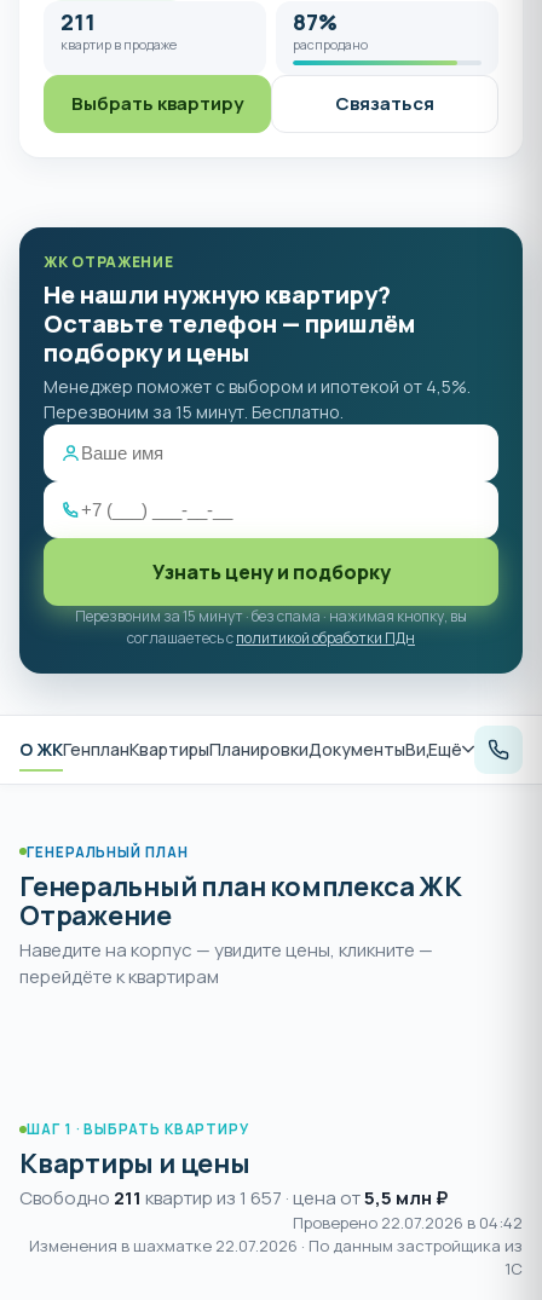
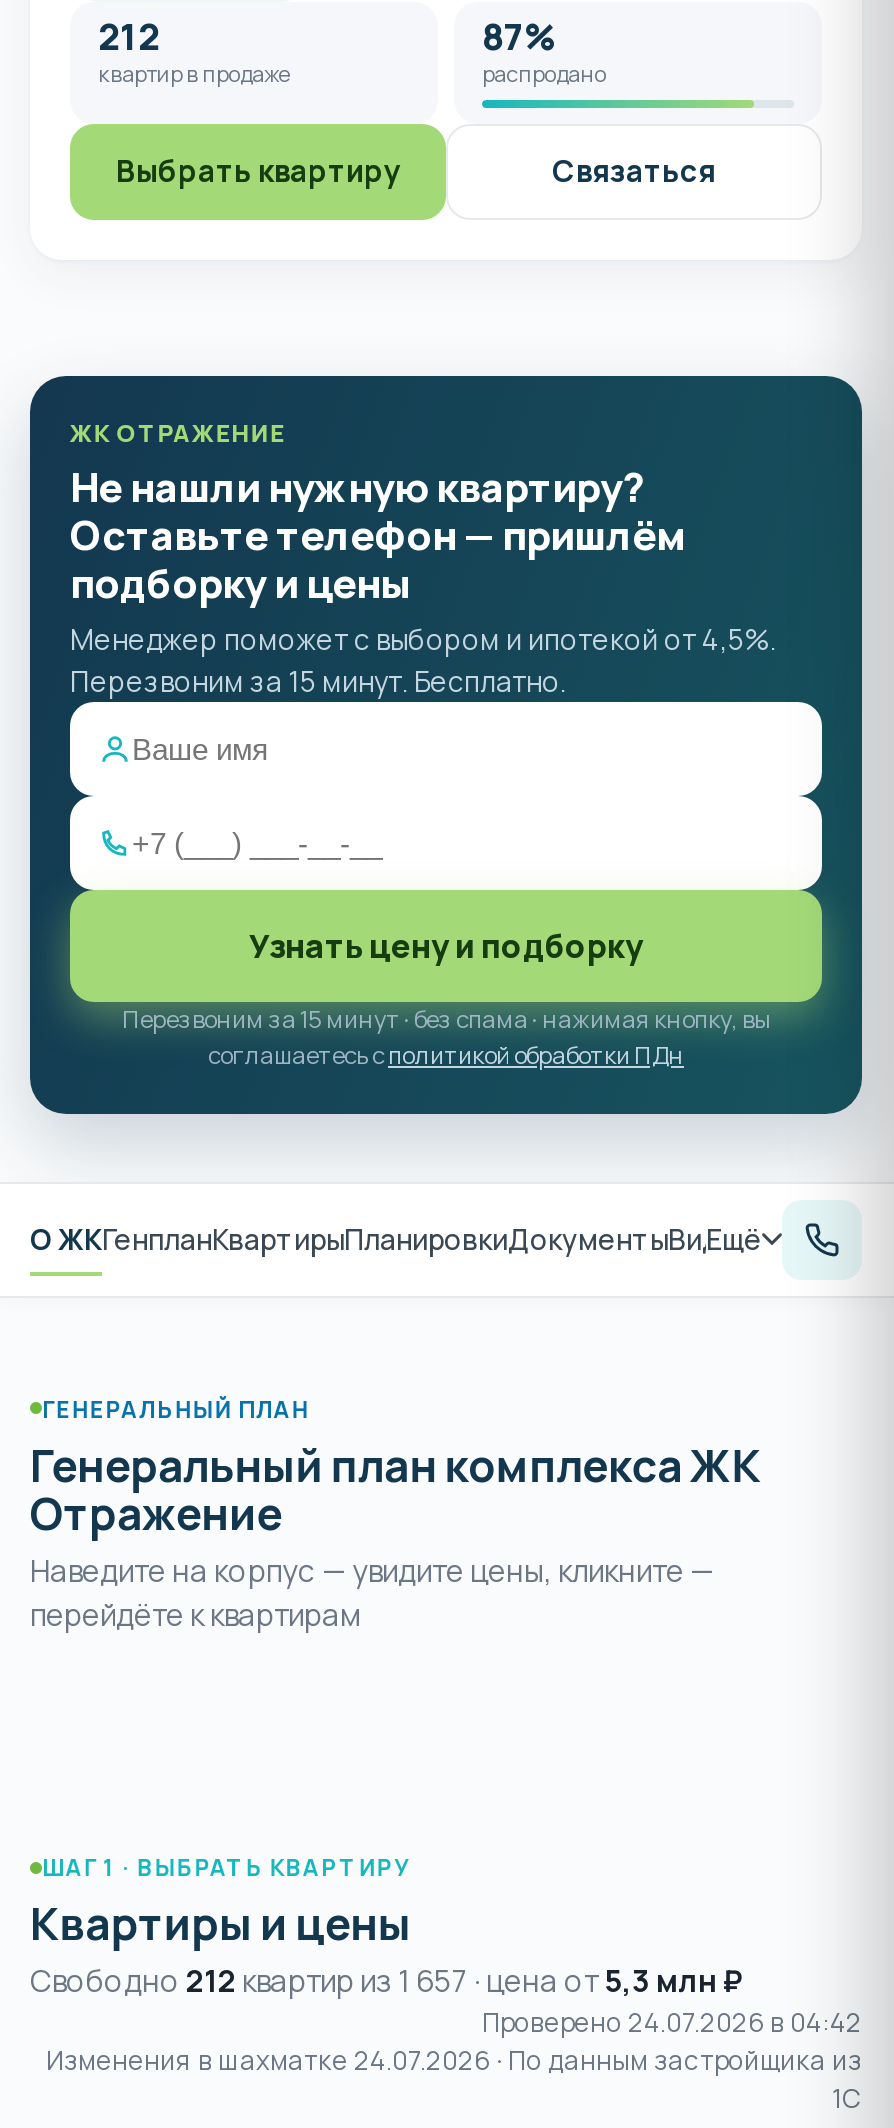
[60,8,96,37] 211 -> [98,13,160,61] 212
[19,1185,448,1211] Свободно 211 квартир из 1 657 · цена от5,5 млн ₽ -> [30,1961,742,2003] Свободно 212 квартир из 1 657 · цена от5,3 млн ₽
[293,1212,523,1234] Проверено 22.07.2026 в 04:42 -> [482,2005,862,2041] Проверено 24.07.2026 в 04:42
[29,1235,523,1257] Изменения в шахматке 22.07.2026 · По данным застройщика из -> [46,2043,862,2079] Изменения в шахматке 24.07.2026 · По данным застройщика из

